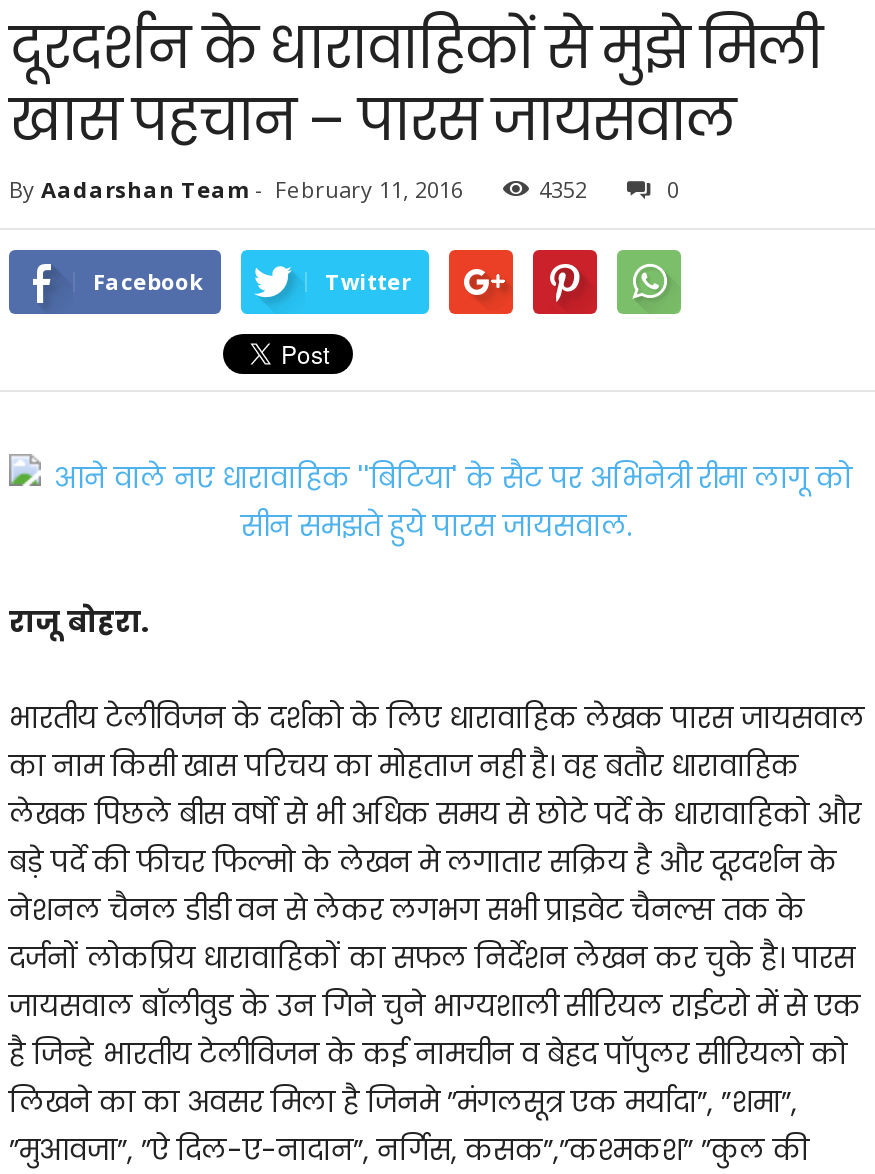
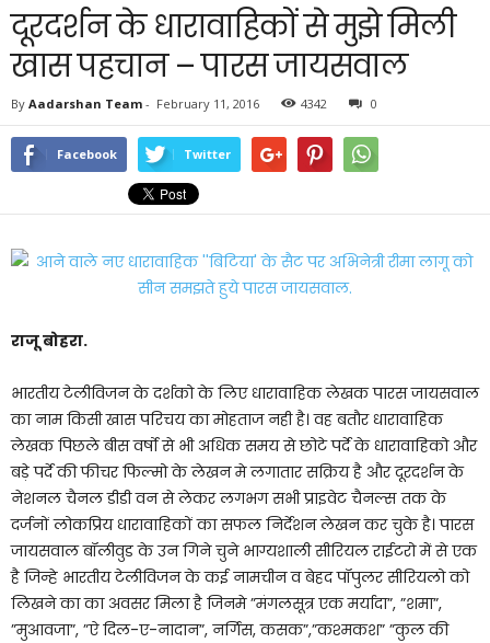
[539,174,587,204] 4352 -> [301,95,327,112] 4342

